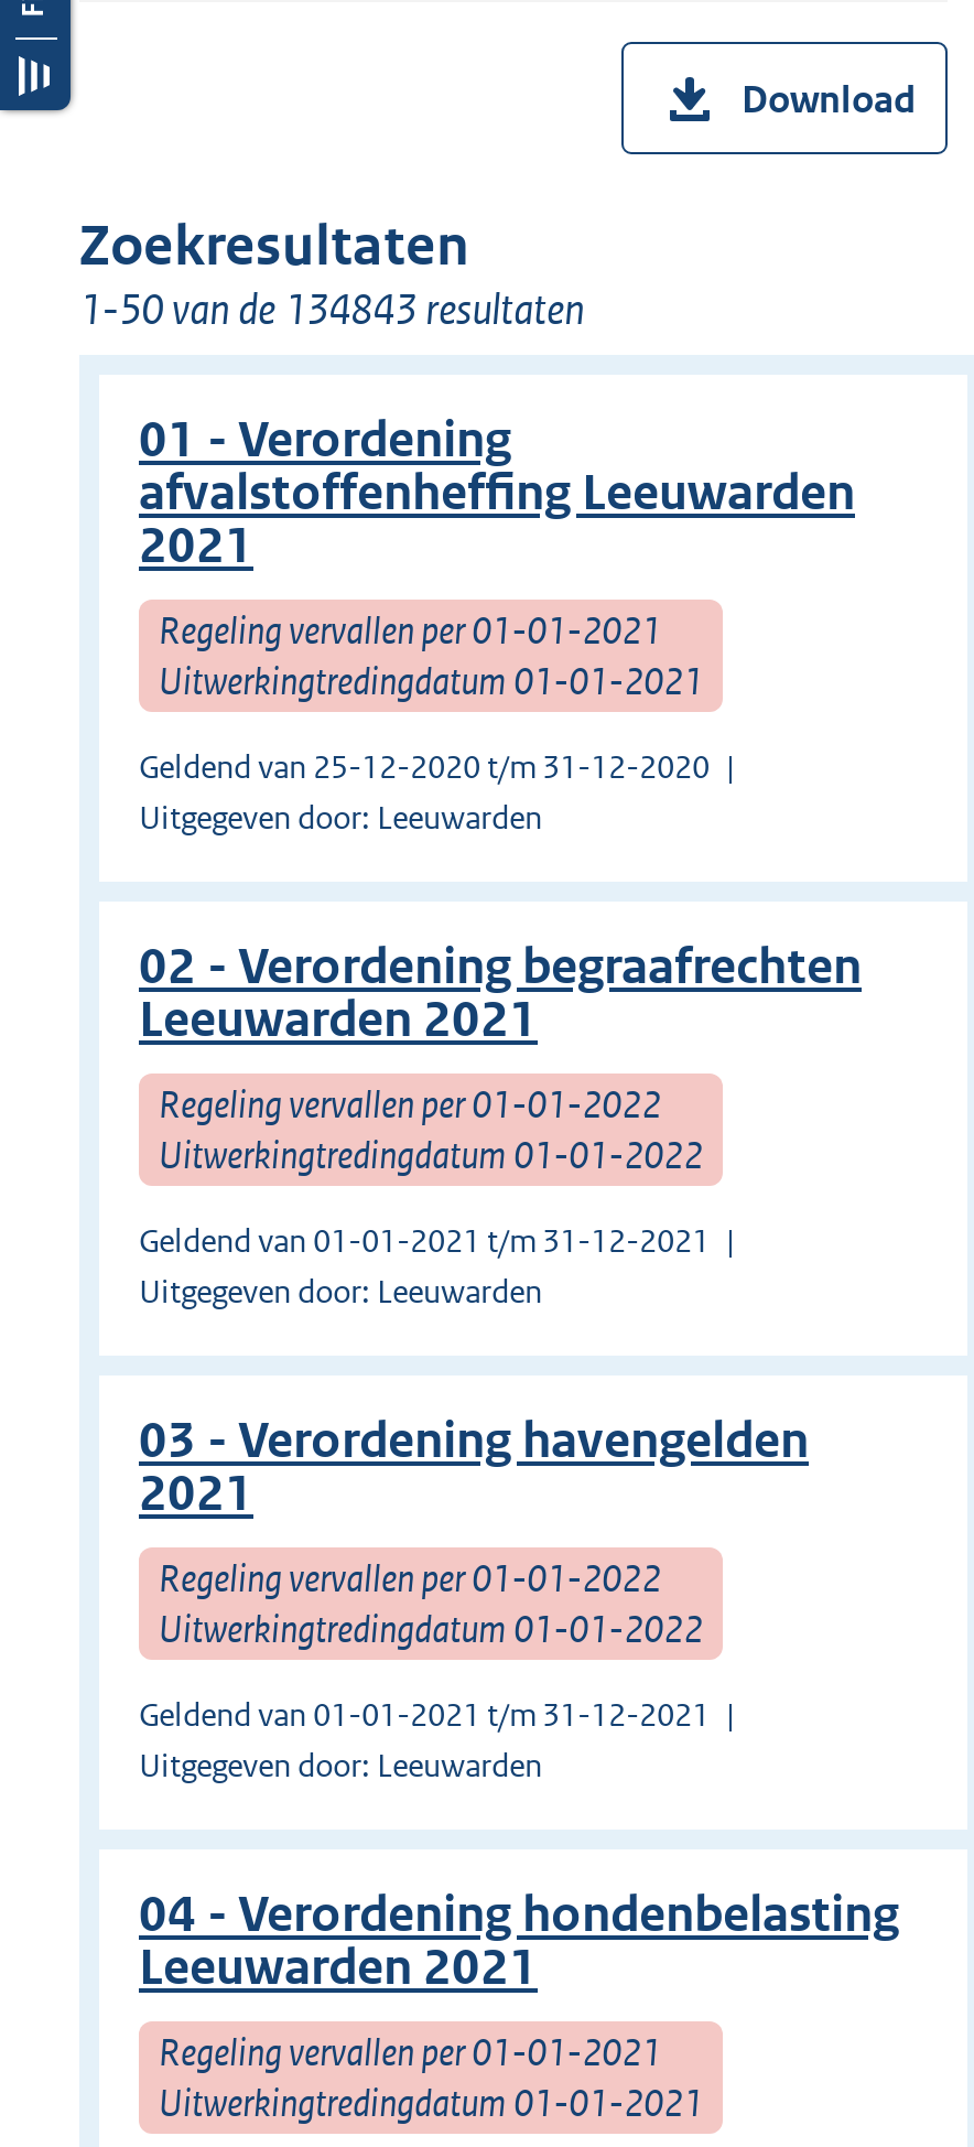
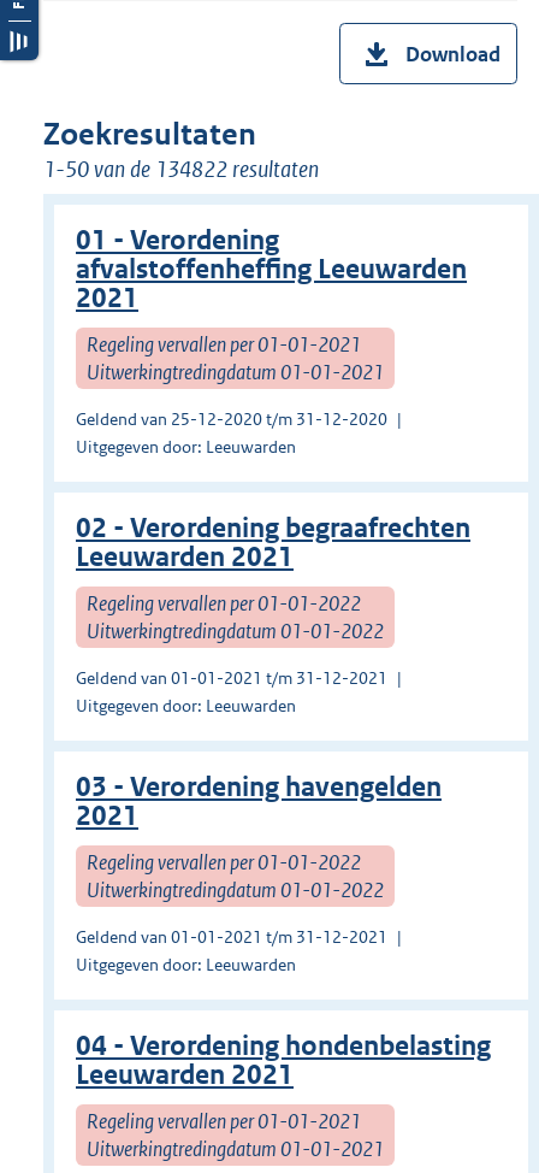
[79,284,584,334] 1-50 van de 134843 resultaten -> [43,155,319,183] 1-50 van de 134822 resultaten

